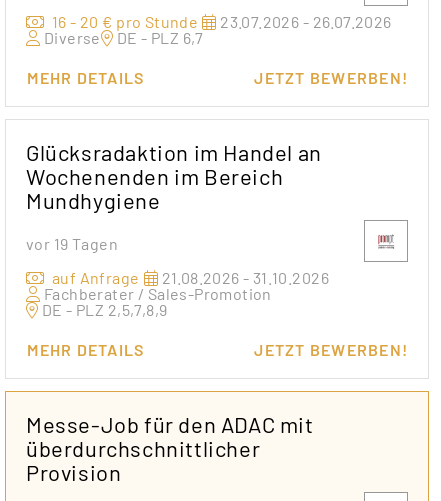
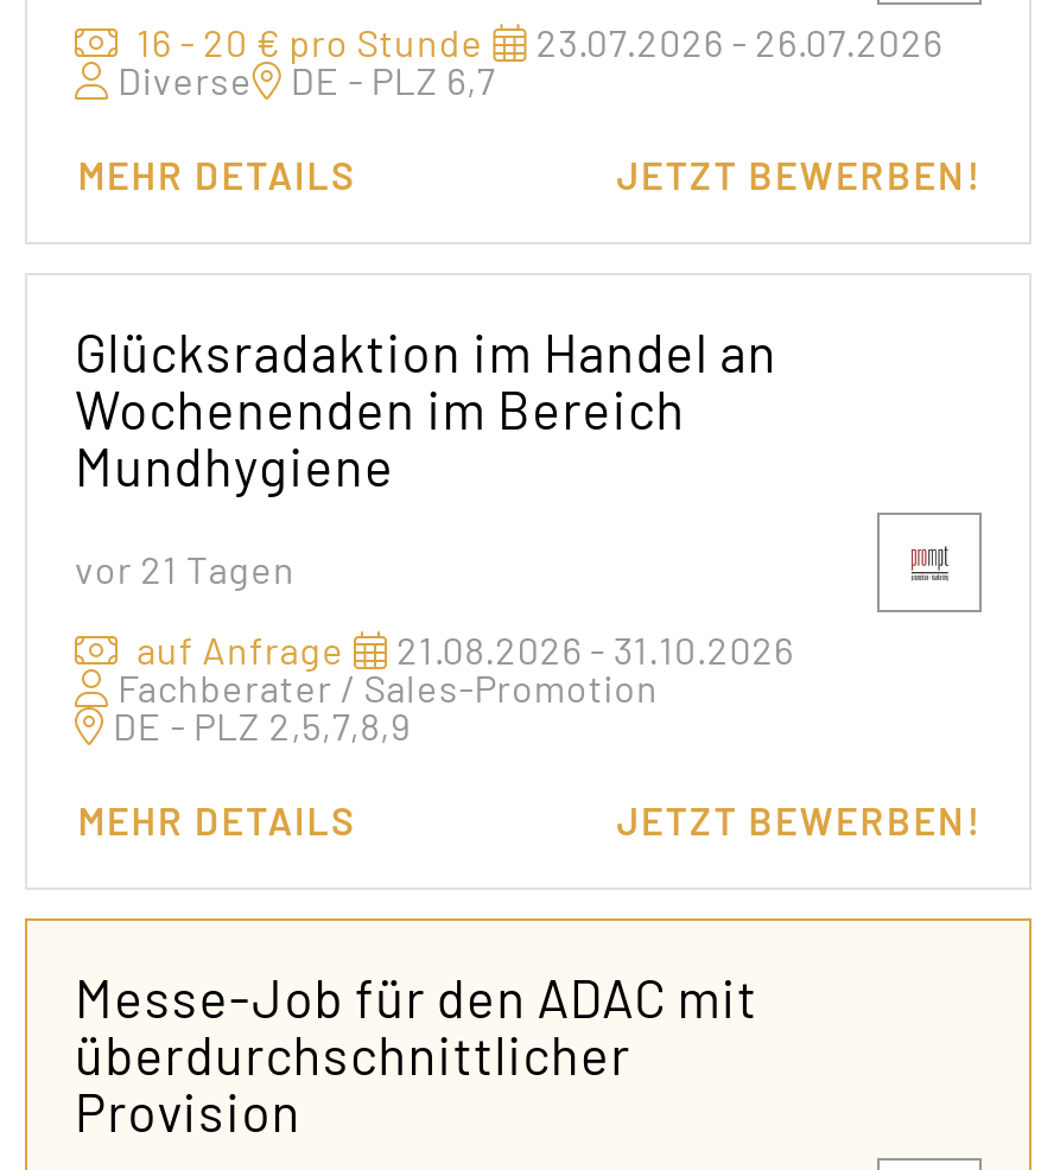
[26,234,118,253] vor 19 Tagen -> [75,545,295,590] vor 21 Tagen

